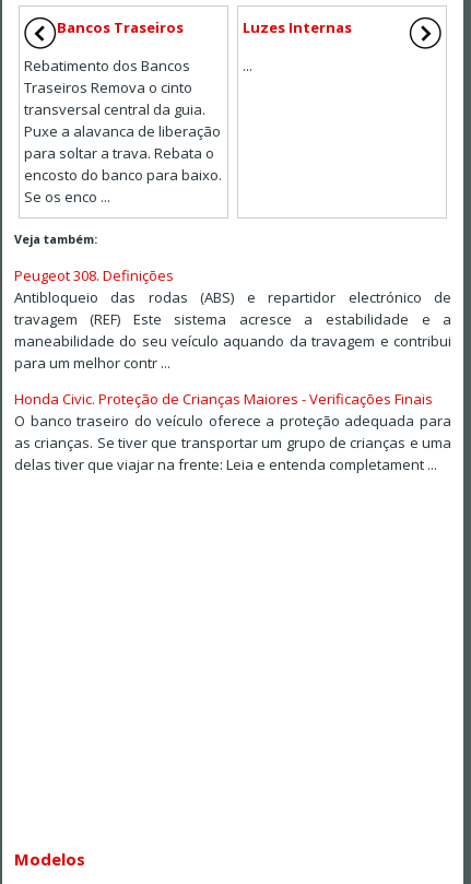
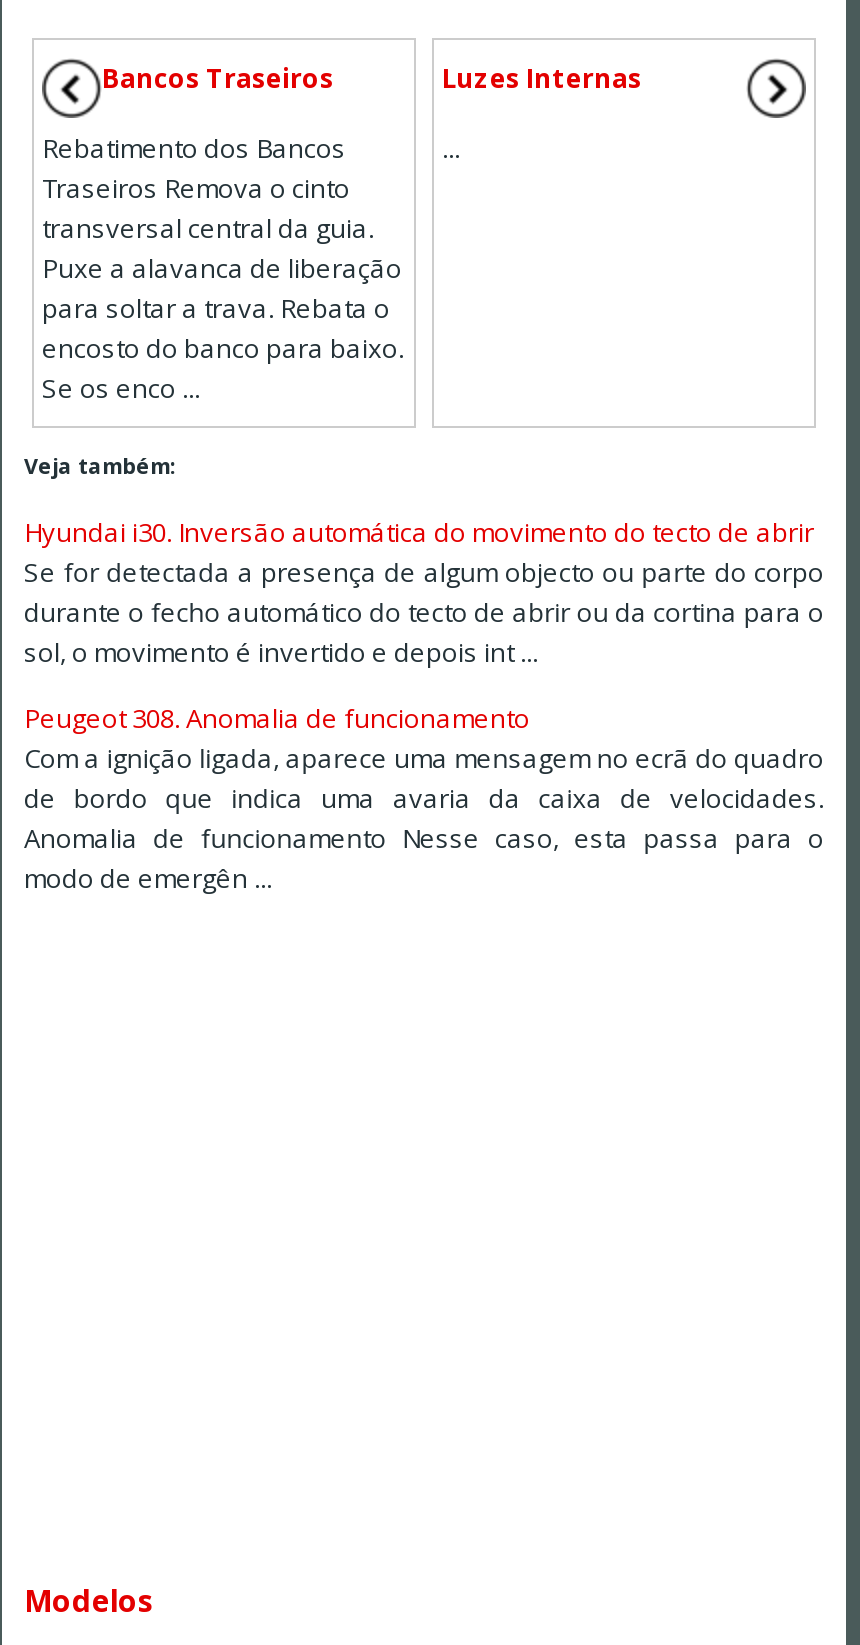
[14,266,451,373] Peugeot 308. Definições | Antibloqueio das rodas (ABS) e repartidor electrónico de | travagem (REF) Este sistema acresce a estabilidade e a | maneabilidade do seu veículo aquando da travagem e contribui | para um melhor contr ... -> [24,514,824,670] Hyundai i30. Inversão automática do movimento do tecto de abrir | Se for detectada a presença de algum objecto ou parte do corpo | durante o fecho automático do tecto de abrir ou da cortina para o | sol, o movimento é invertido e depois int ...
[14,389,451,474] Honda Civic. Proteção de Crianças Maiores - Verificações Finais | O banco traseiro do veículo oferece a proteção adequada para | as crianças. Se tiver que transportar um grupo de crianças e uma | delas tiver que viajar na frente: Leia e entenda completament ... -> [24,700,824,896] Peugeot 308. Anomalia de funcionamento | Com a ignição ligada, aparece uma mensagem no ecrã do quadro | de bordo que indica uma avaria da caixa de velocidades. | Anomalia de funcionamento Nesse caso, esta passa para o | modo de emergên ...

